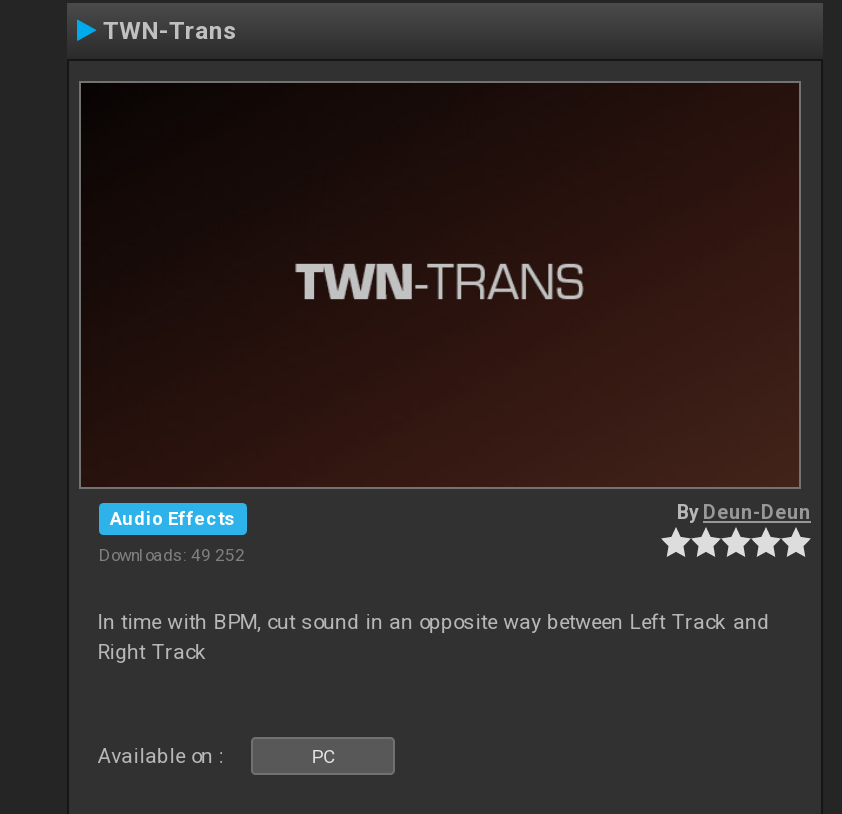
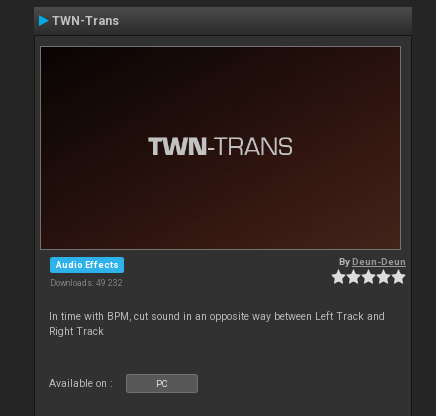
[99,544,245,564] Downloads: 49 252 -> [50,278,123,288] Downloads: 49 232

